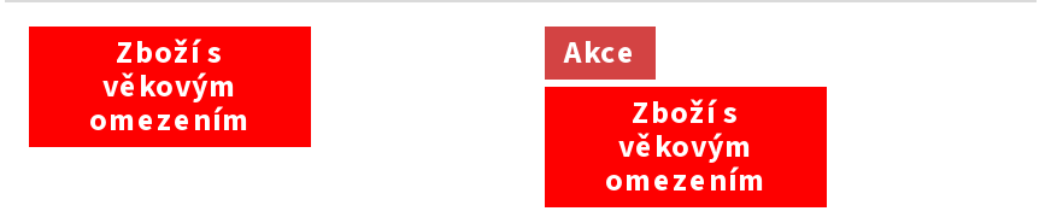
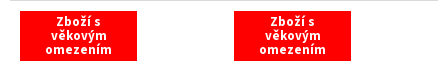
[564,32,636,75] Akce -> none

